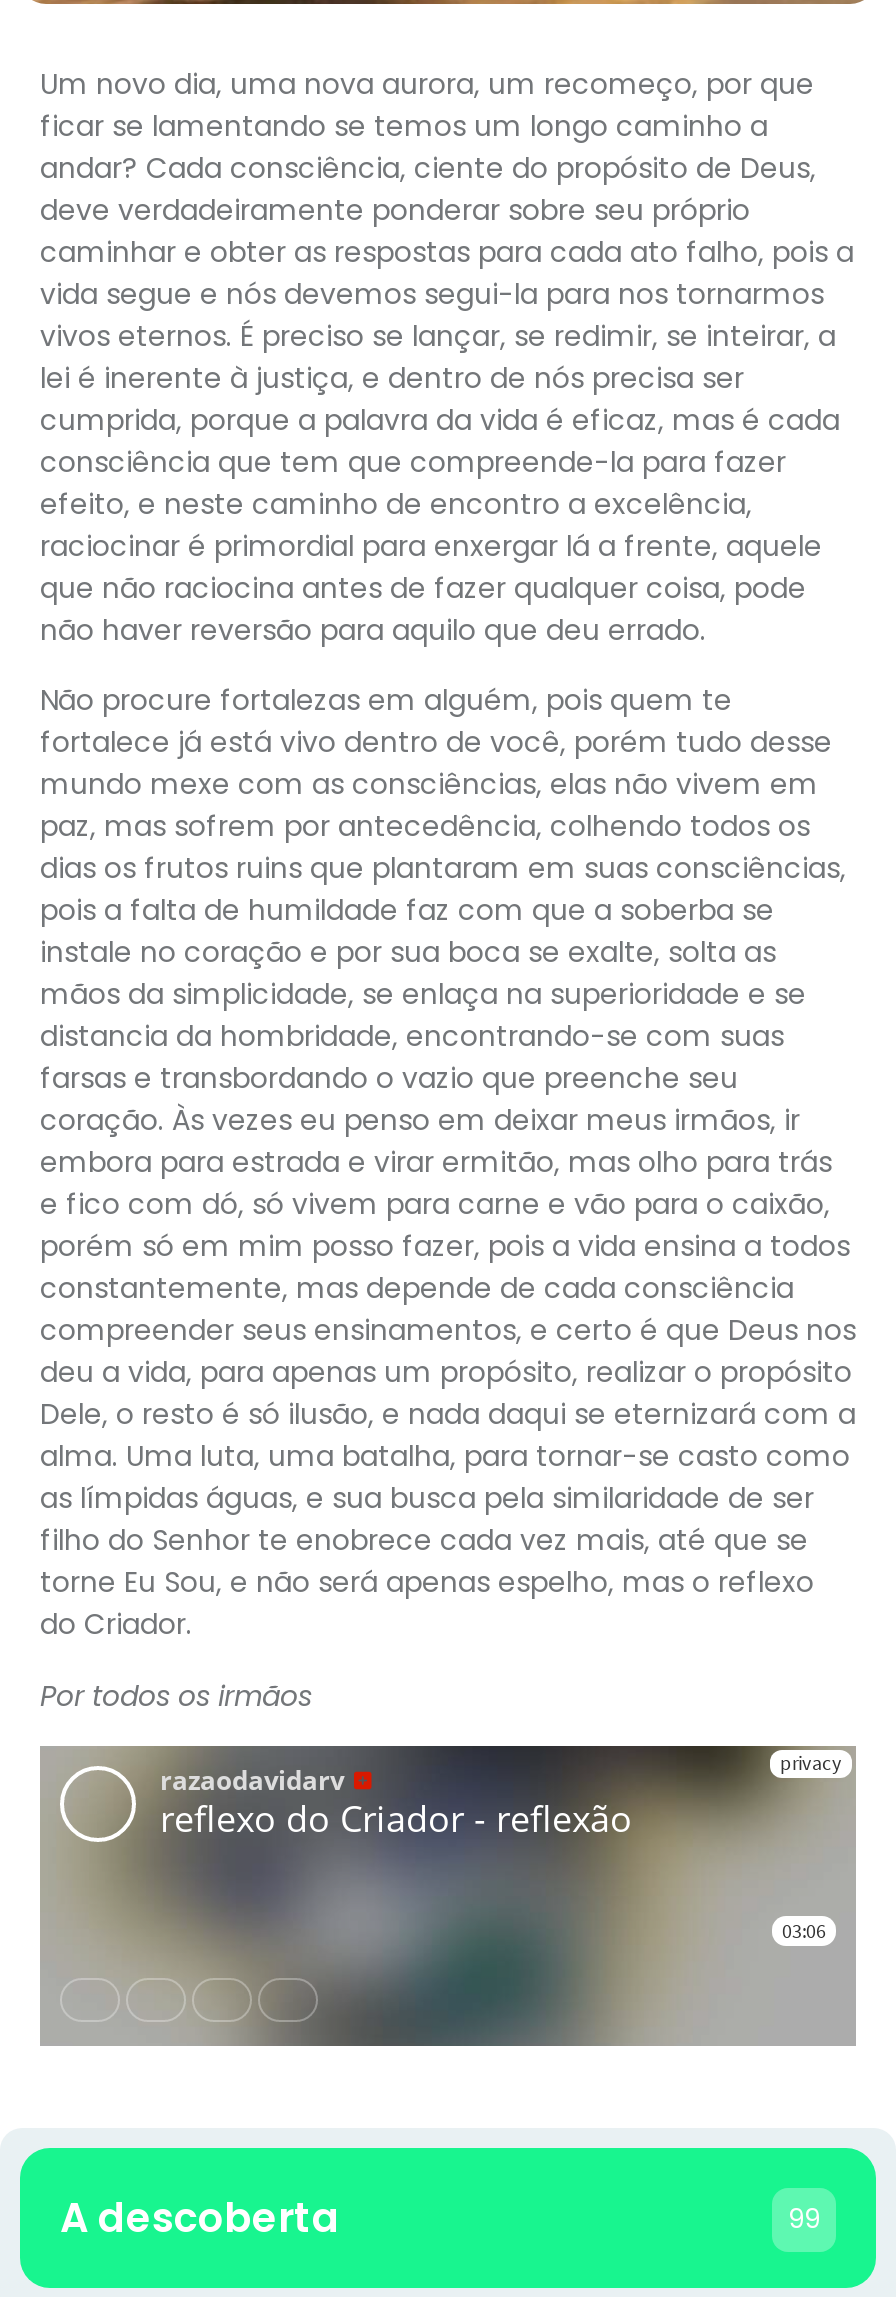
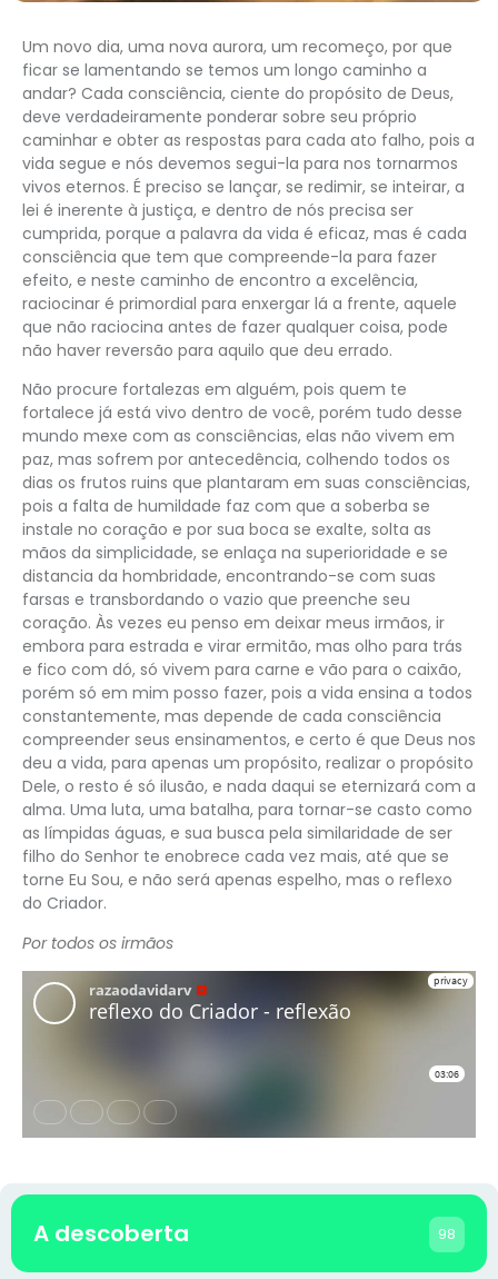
[788,2200,820,2238] 99 -> [438,1224,456,1245] 98

